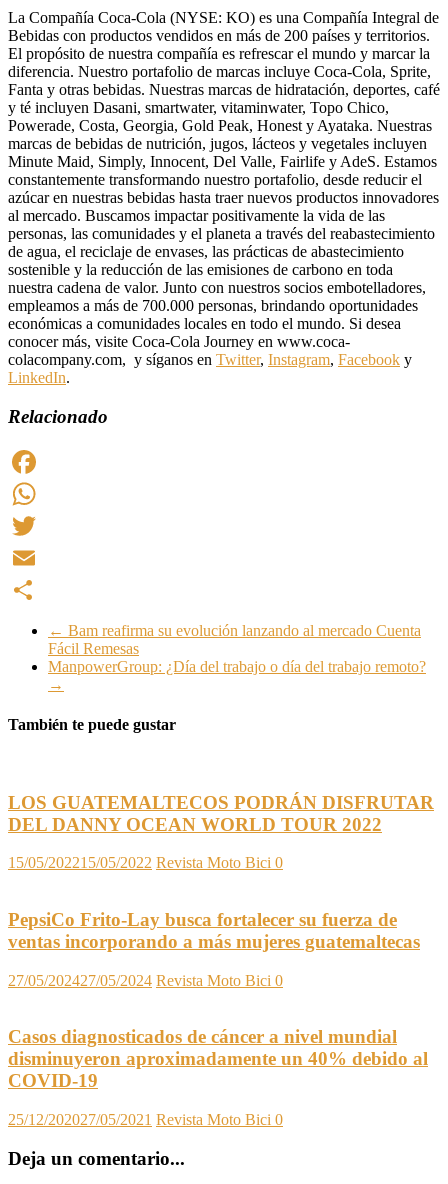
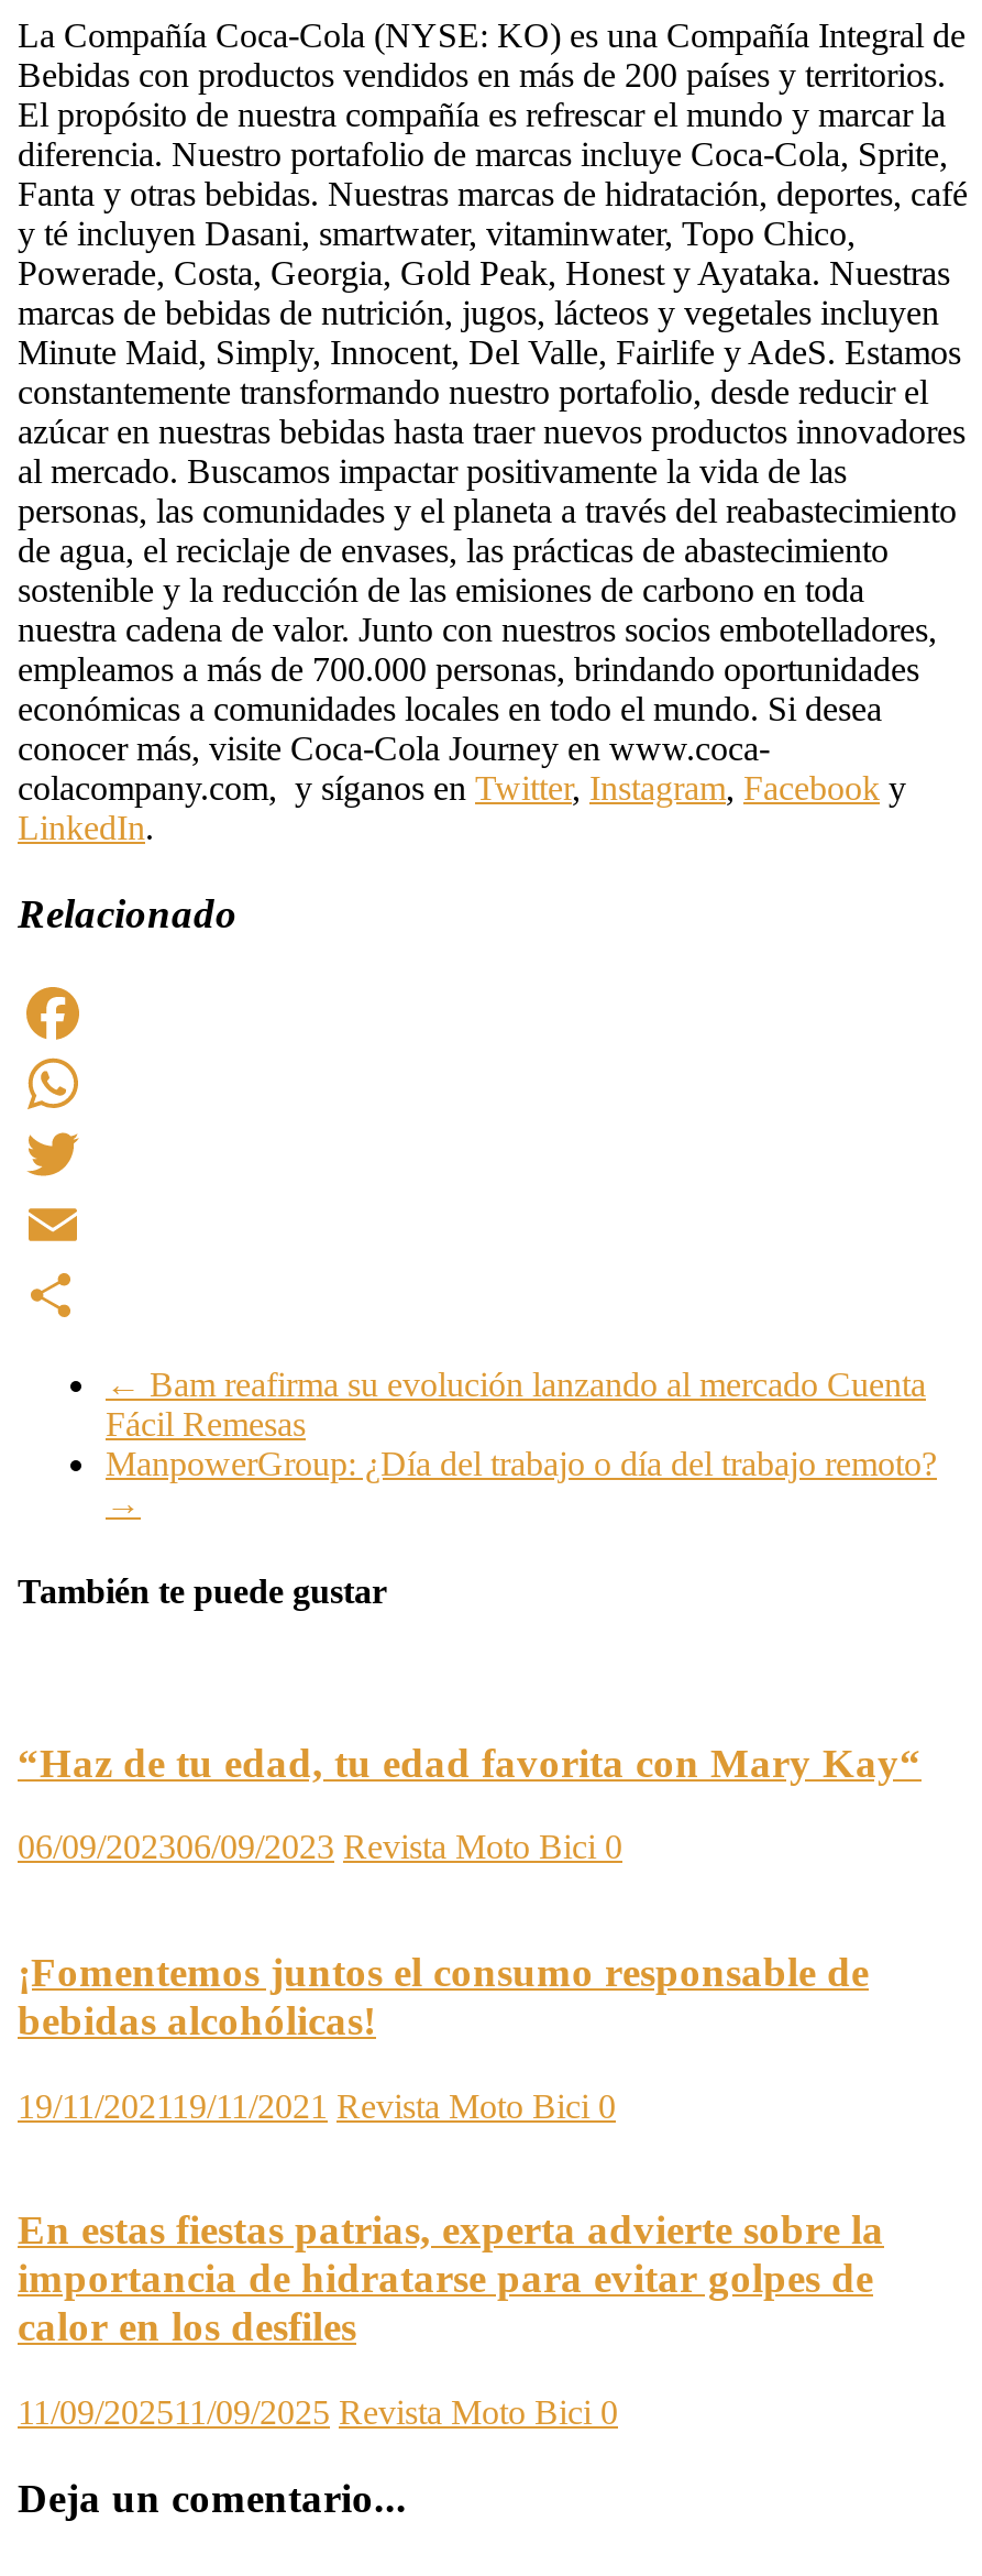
[8,791,434,834] LOS GUATEMALTECOS PODRÁN DISFRUTAR | DEL DANNY OCEAN WORLD TOUR 2022 -> [18,1739,922,1785] “Haz de tu edad, tu edad favorita con Mary Kay“
[8,854,283,871] 15/05/202215/05/2022 Revista Moto Bici 0 -> [18,1828,622,1866] 06/09/202306/09/2023 Revista Moto Bici 0
[8,909,420,952] PepsiCo Frito-Lay busca fortalecer su fuerza de | ventas incorporando a más mujeres guatemaltecas -> [18,1949,869,2043] ¡Fomentemos juntos el consumo responsable de | bebidas alcohólicas!
[8,972,283,989] 27/05/2024 27/05/2024 Revista Moto Bici 0 -> [18,2087,616,2124] 19/11/2021 19/11/2021 Revista Moto Bici 0
[8,1026,428,1091] Casos diagnosticados de cáncer a nivel mundial | disminuyeron aproximadamente un 40% debido al | COVID-19 -> [18,2207,884,2350] En estas fiestas patrias, experta advierte sobre la | importancia de hidratarse para evitar golpes de | calor en los desfiles
[8,1111,283,1128] 25/12/202027/05/2021 Revista Moto Bici 0 -> [18,2394,618,2431] 11/09/202511/09/2025 Revista Moto Bici 0

